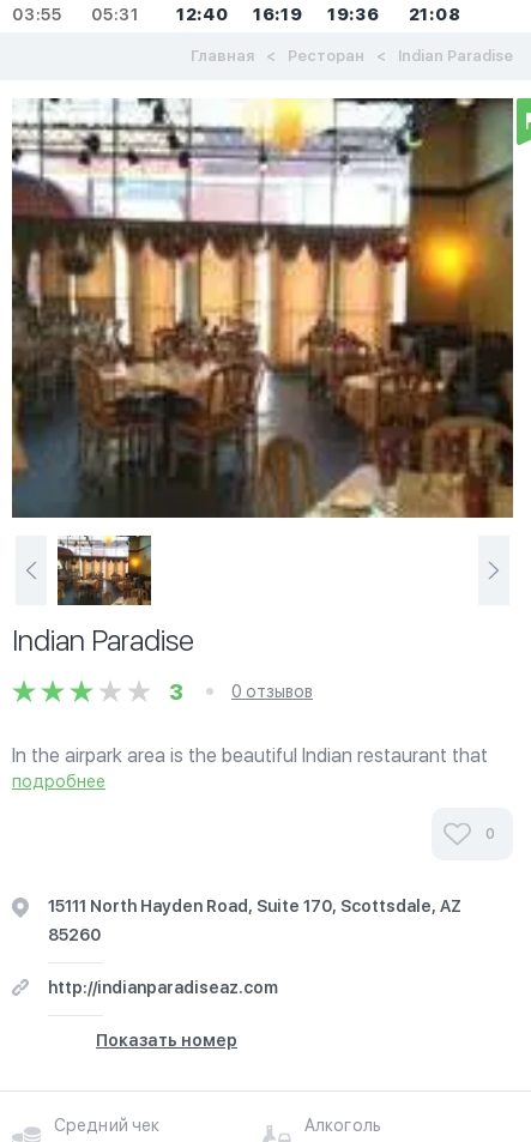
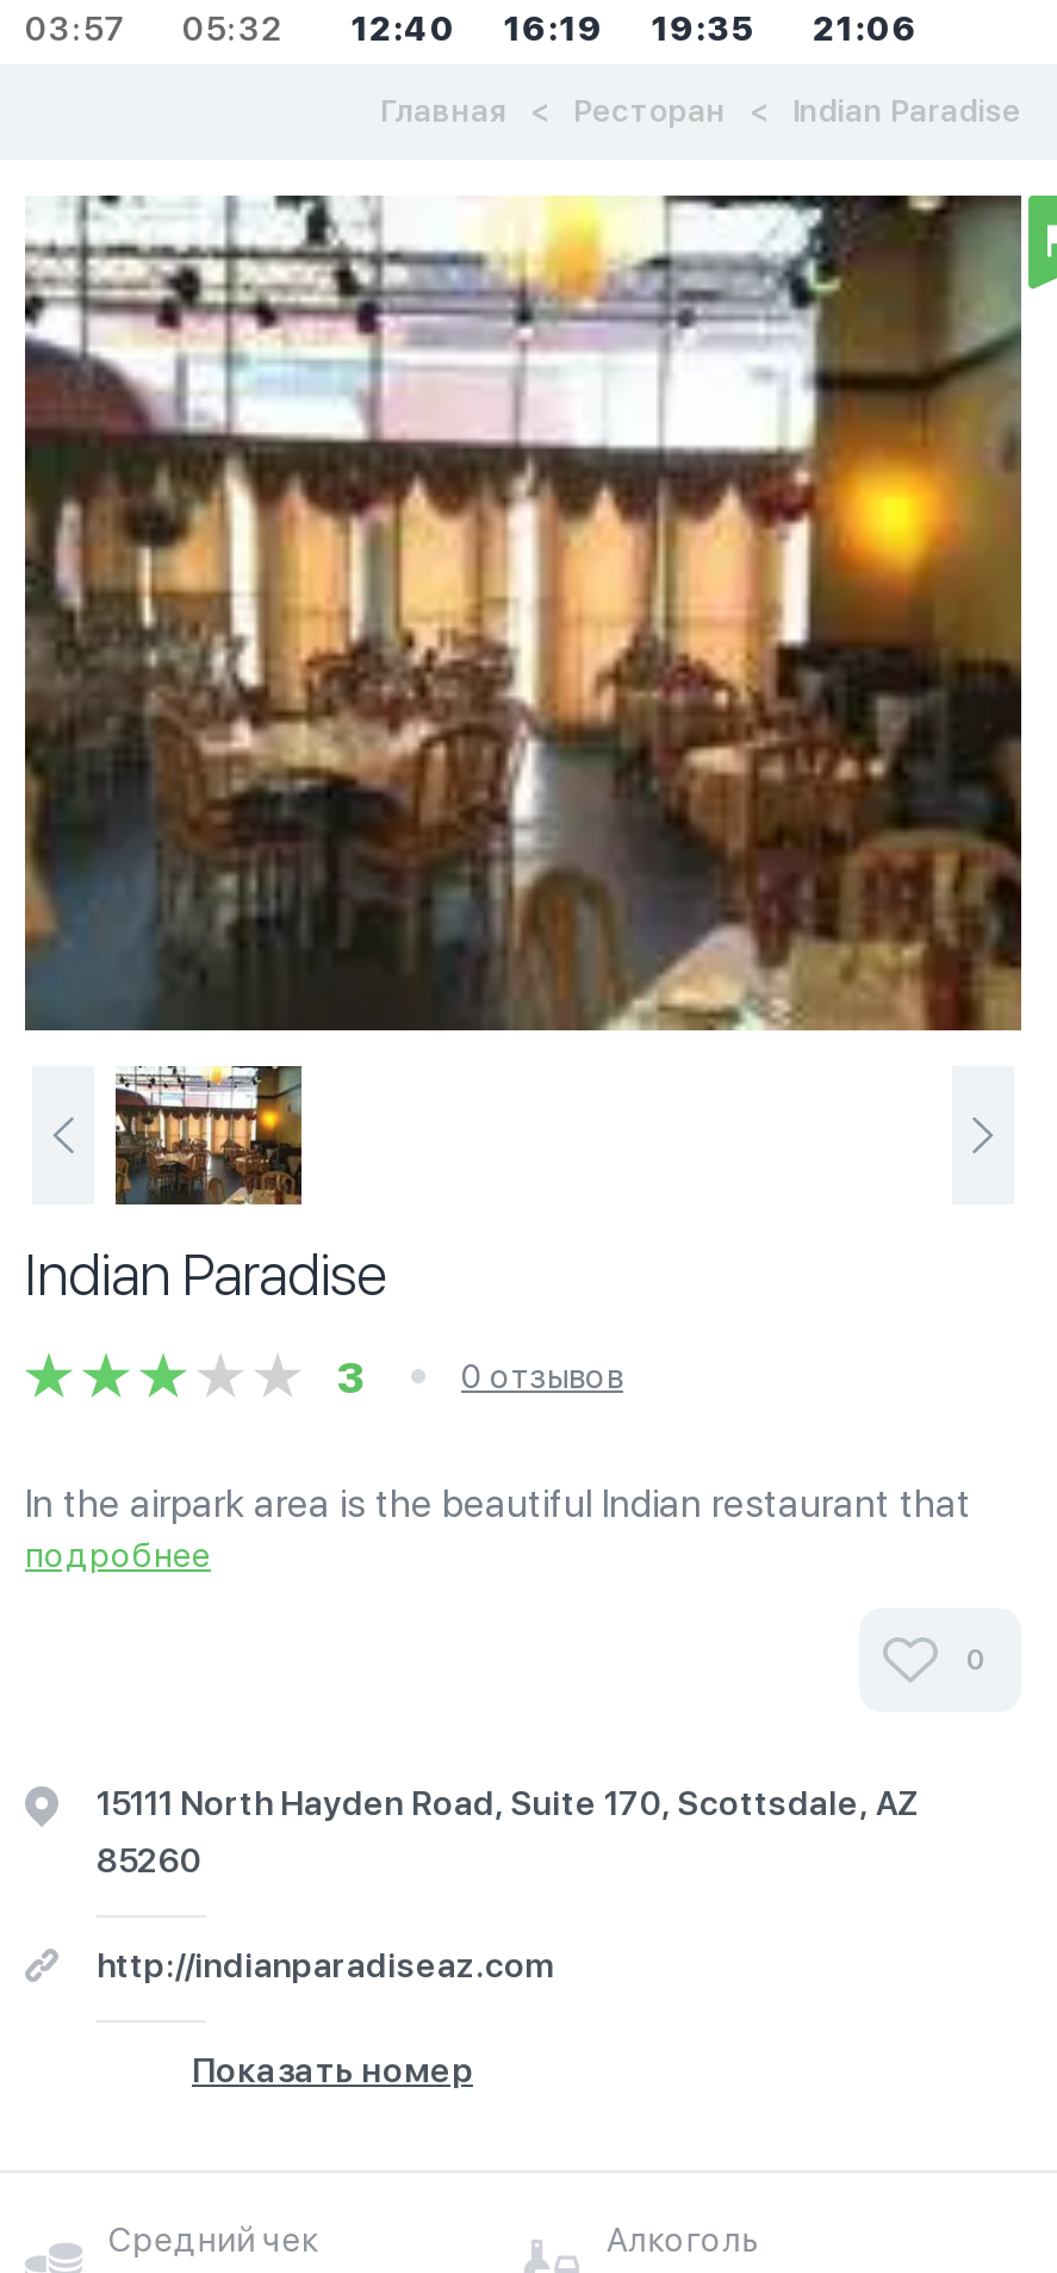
[12,5,62,24] 03:55 -> [25,10,128,48] 03:57
[91,5,139,24] 05:31 -> [182,10,285,48] 05:32
[327,5,380,24] 19:36 -> [651,10,754,48] 19:35
[408,5,461,24] 21:08 -> [813,10,918,48] 21:06

